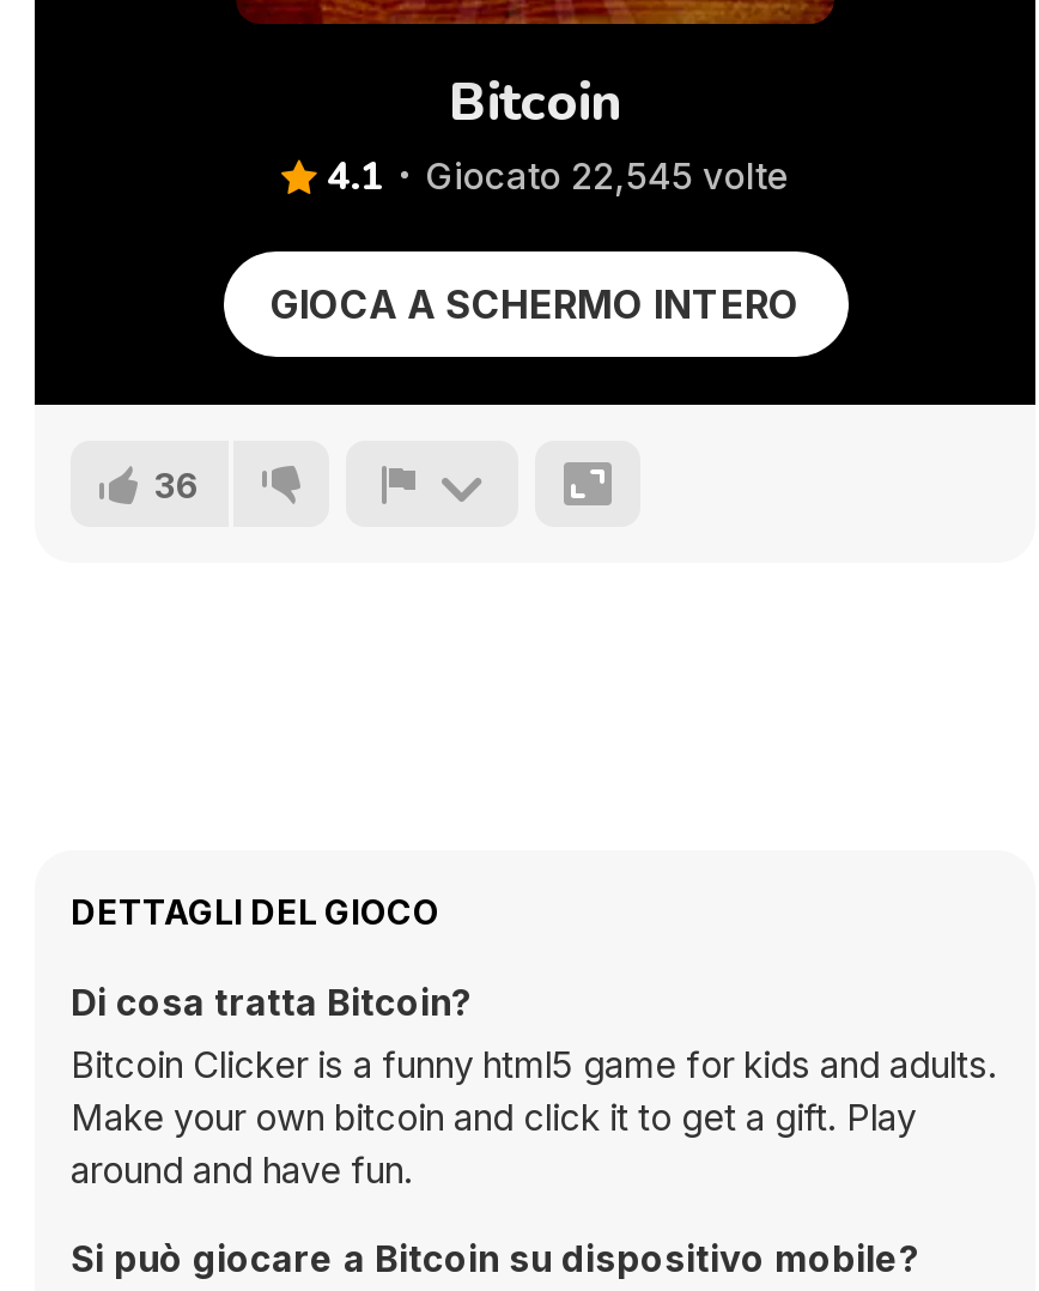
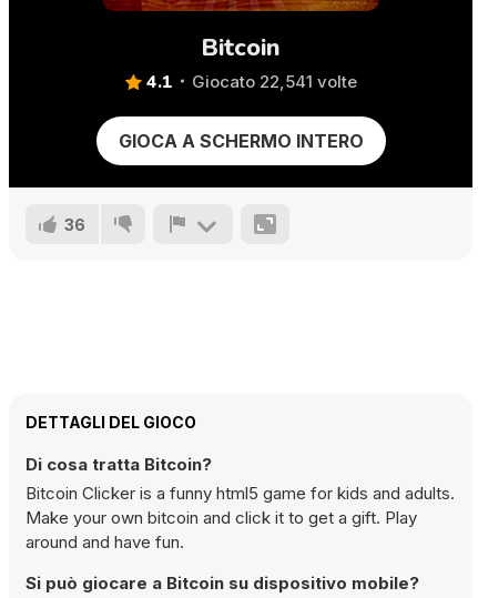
[425,153,789,199] Giocato 22,545 volte -> [191,71,357,92] Giocato 22,541 volte

